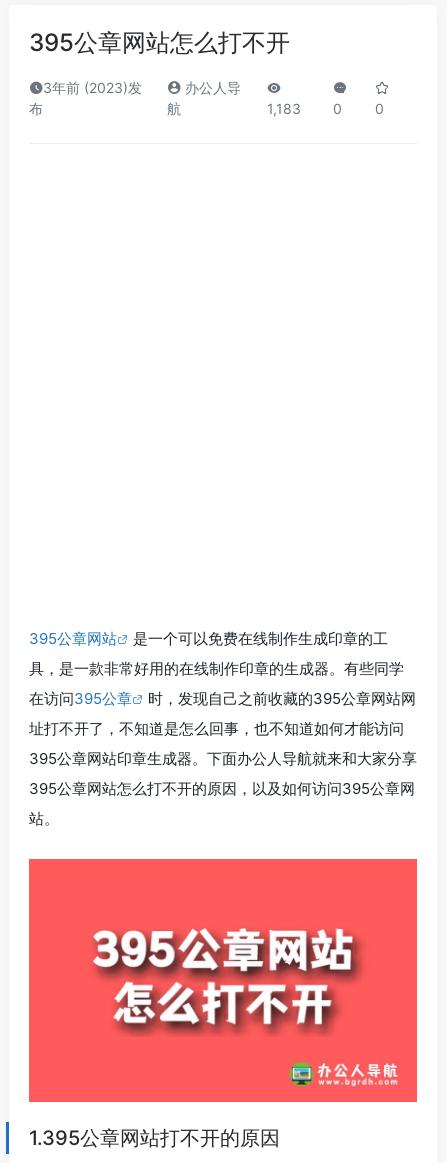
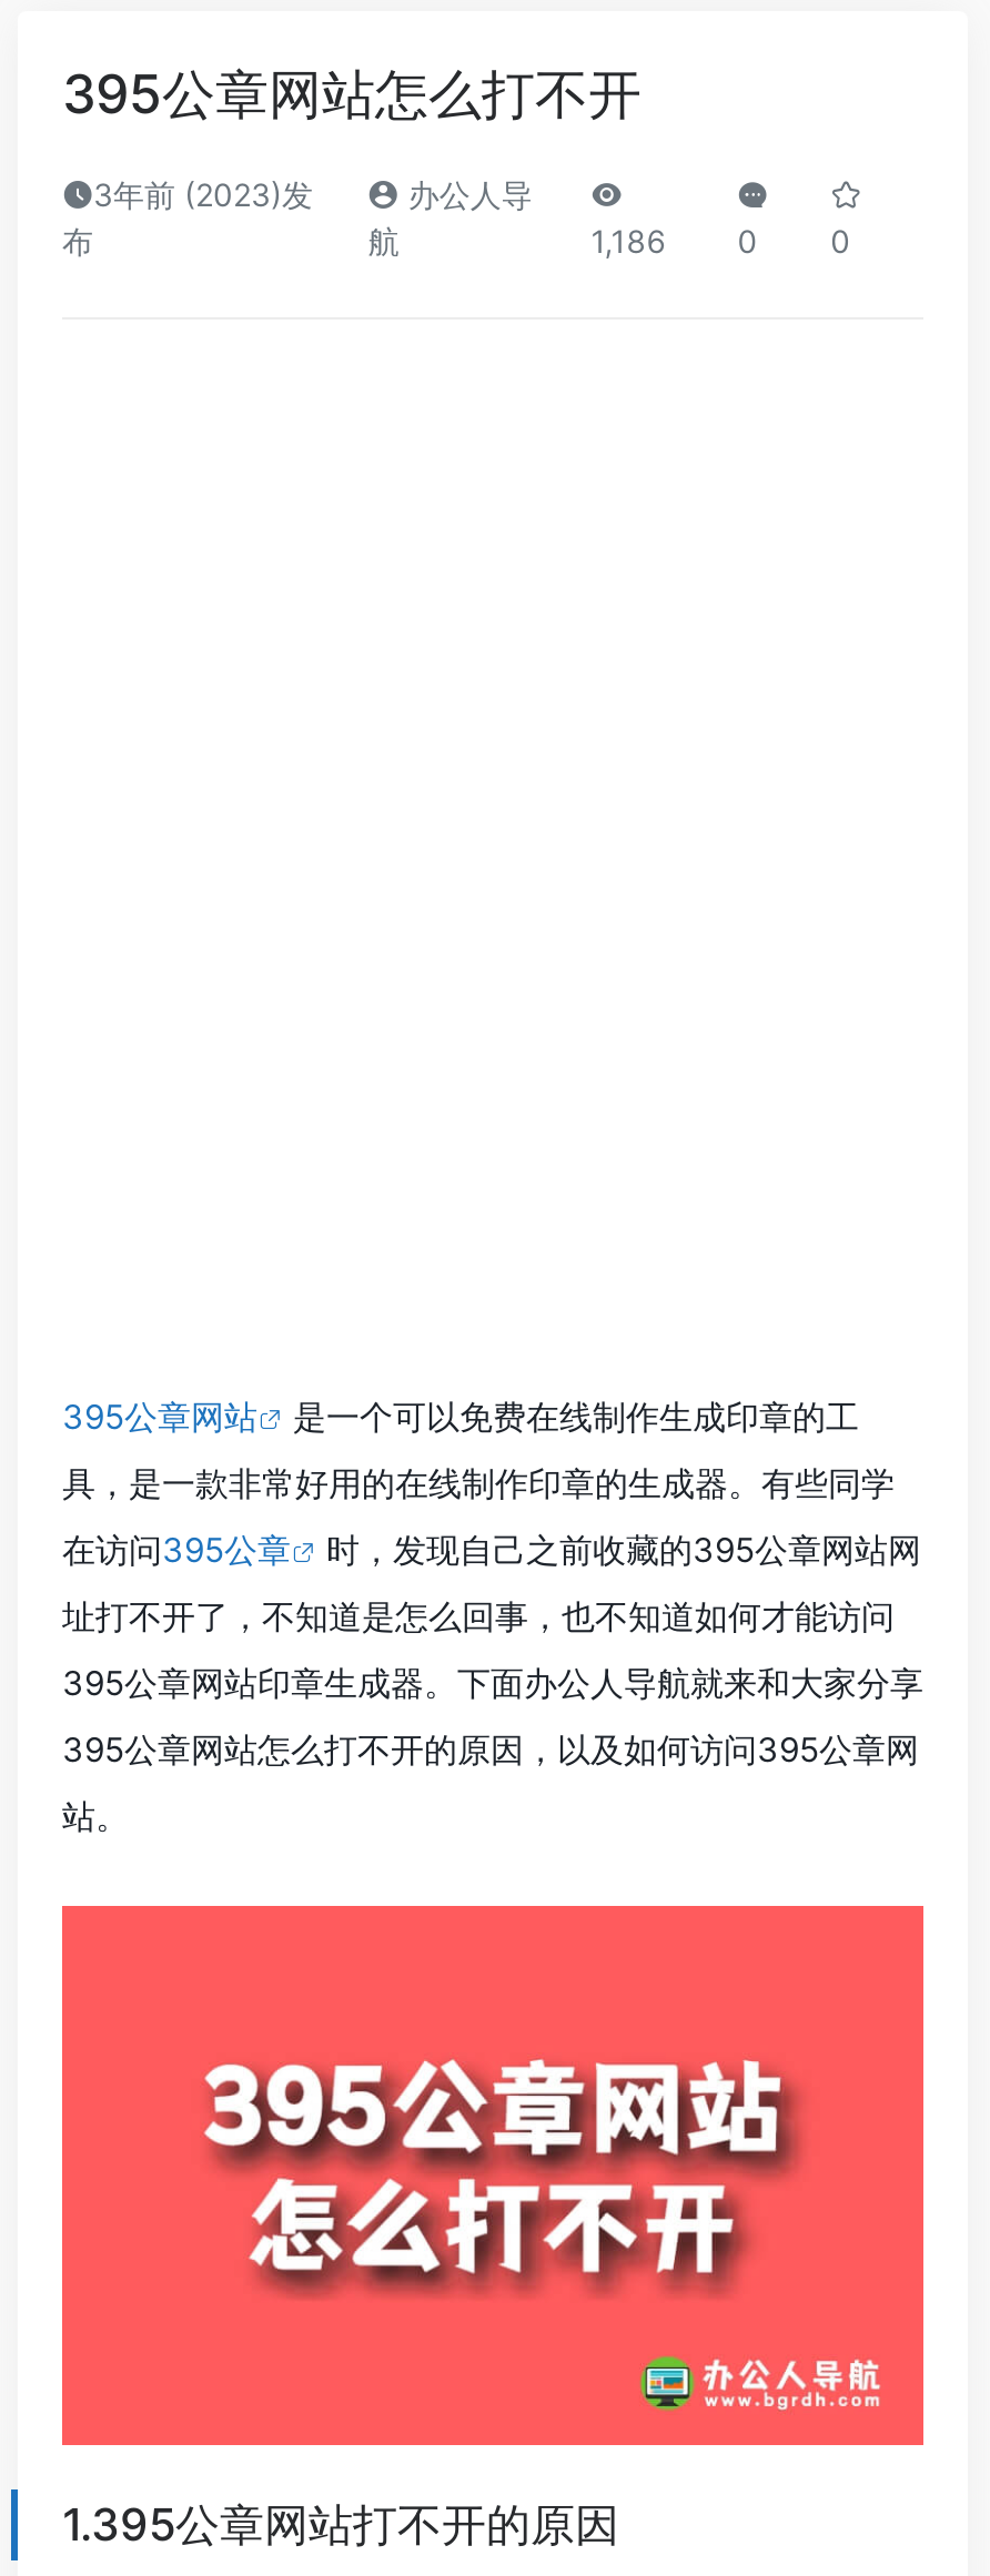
[267,100,384,117] 1,183 0 0 -> [591,222,850,260] 1,186 0 0

